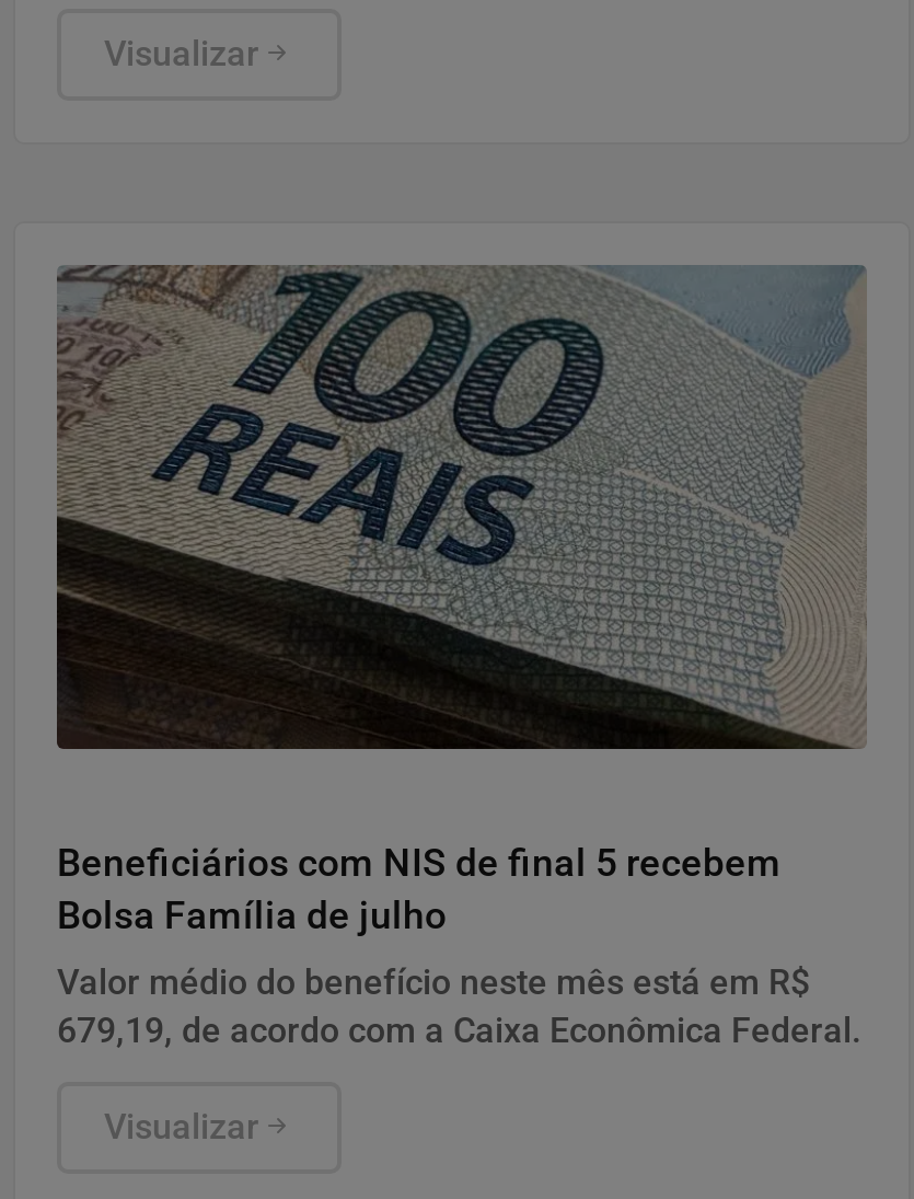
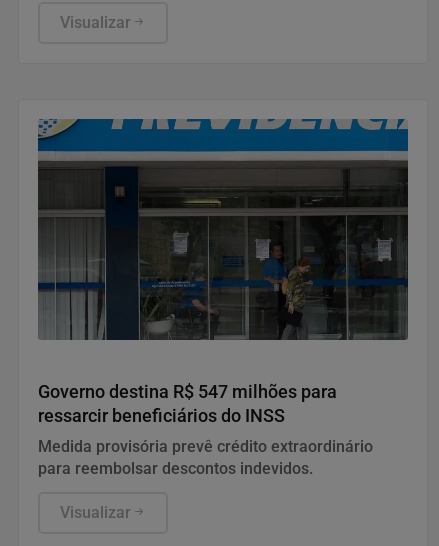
[55,263,867,751] [image] -> [37,118,409,340] [image]
[57,841,782,938] Beneficiários com NIS de final 5 recebem | Bolsa Família de julho -> [38,382,337,426] Governo destina R$ 547 milhões para | ressarcir beneficiários do INSS
[57,962,860,1052] Valor médio do benefício neste mês está em R$ | 679,19, de acordo com a Caixa Econômica Federal. -> [38,437,373,478] Medida provisória prevê crédito extraordinário | para reembolsar descontos indevidos.

